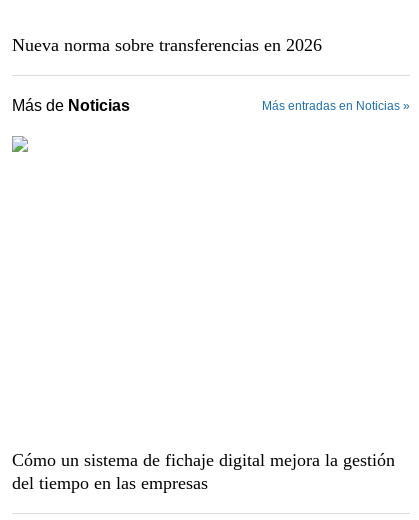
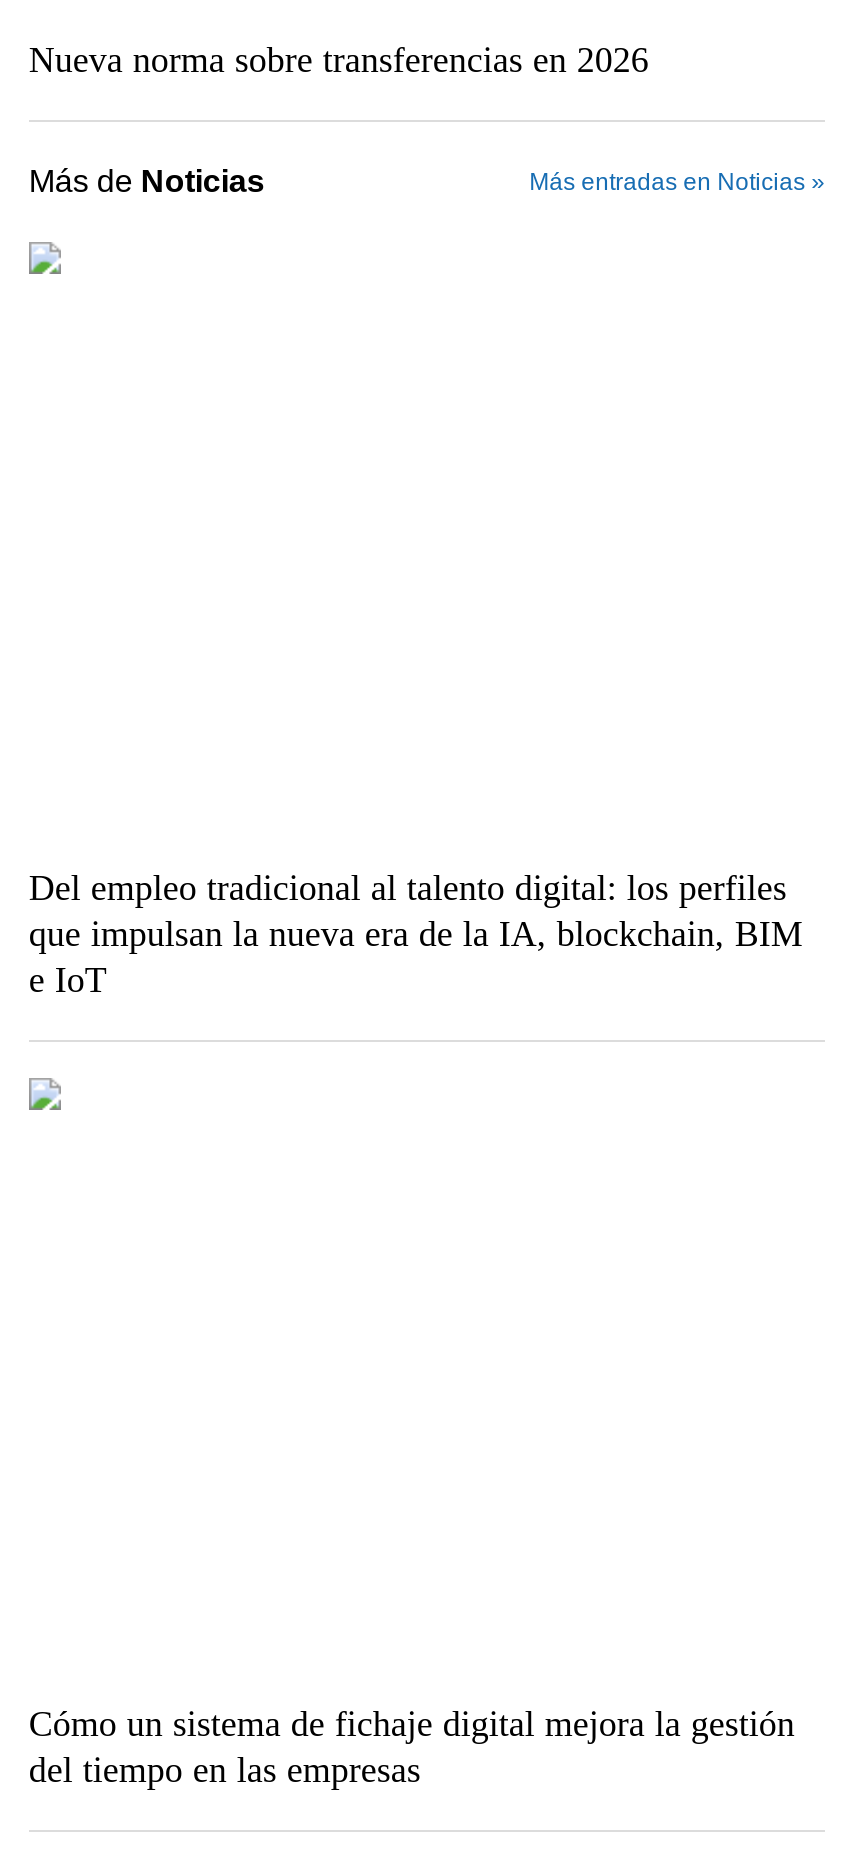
none -> [29,867,803,999] Del empleo tradicional al talento digital: los perfiles | que impulsan la nueva era de la IA, blockchain, BIM | e IoT

